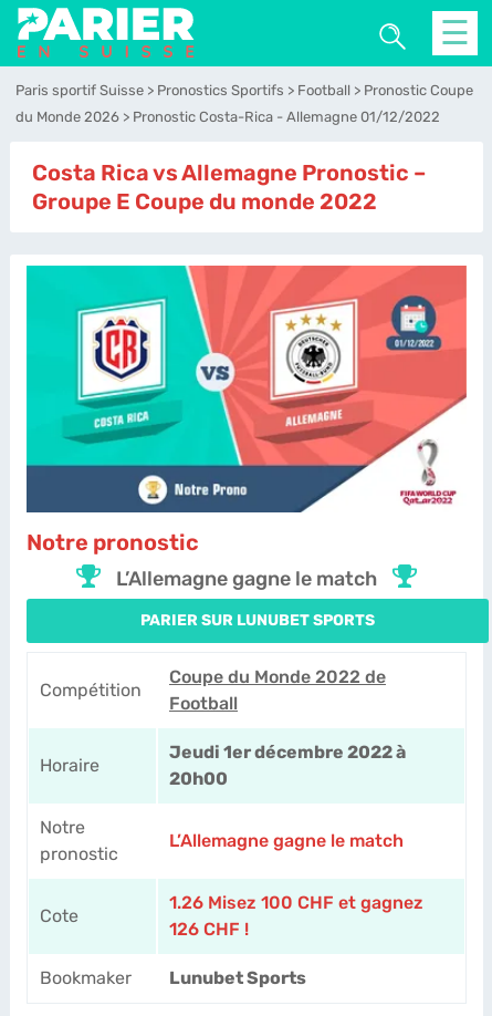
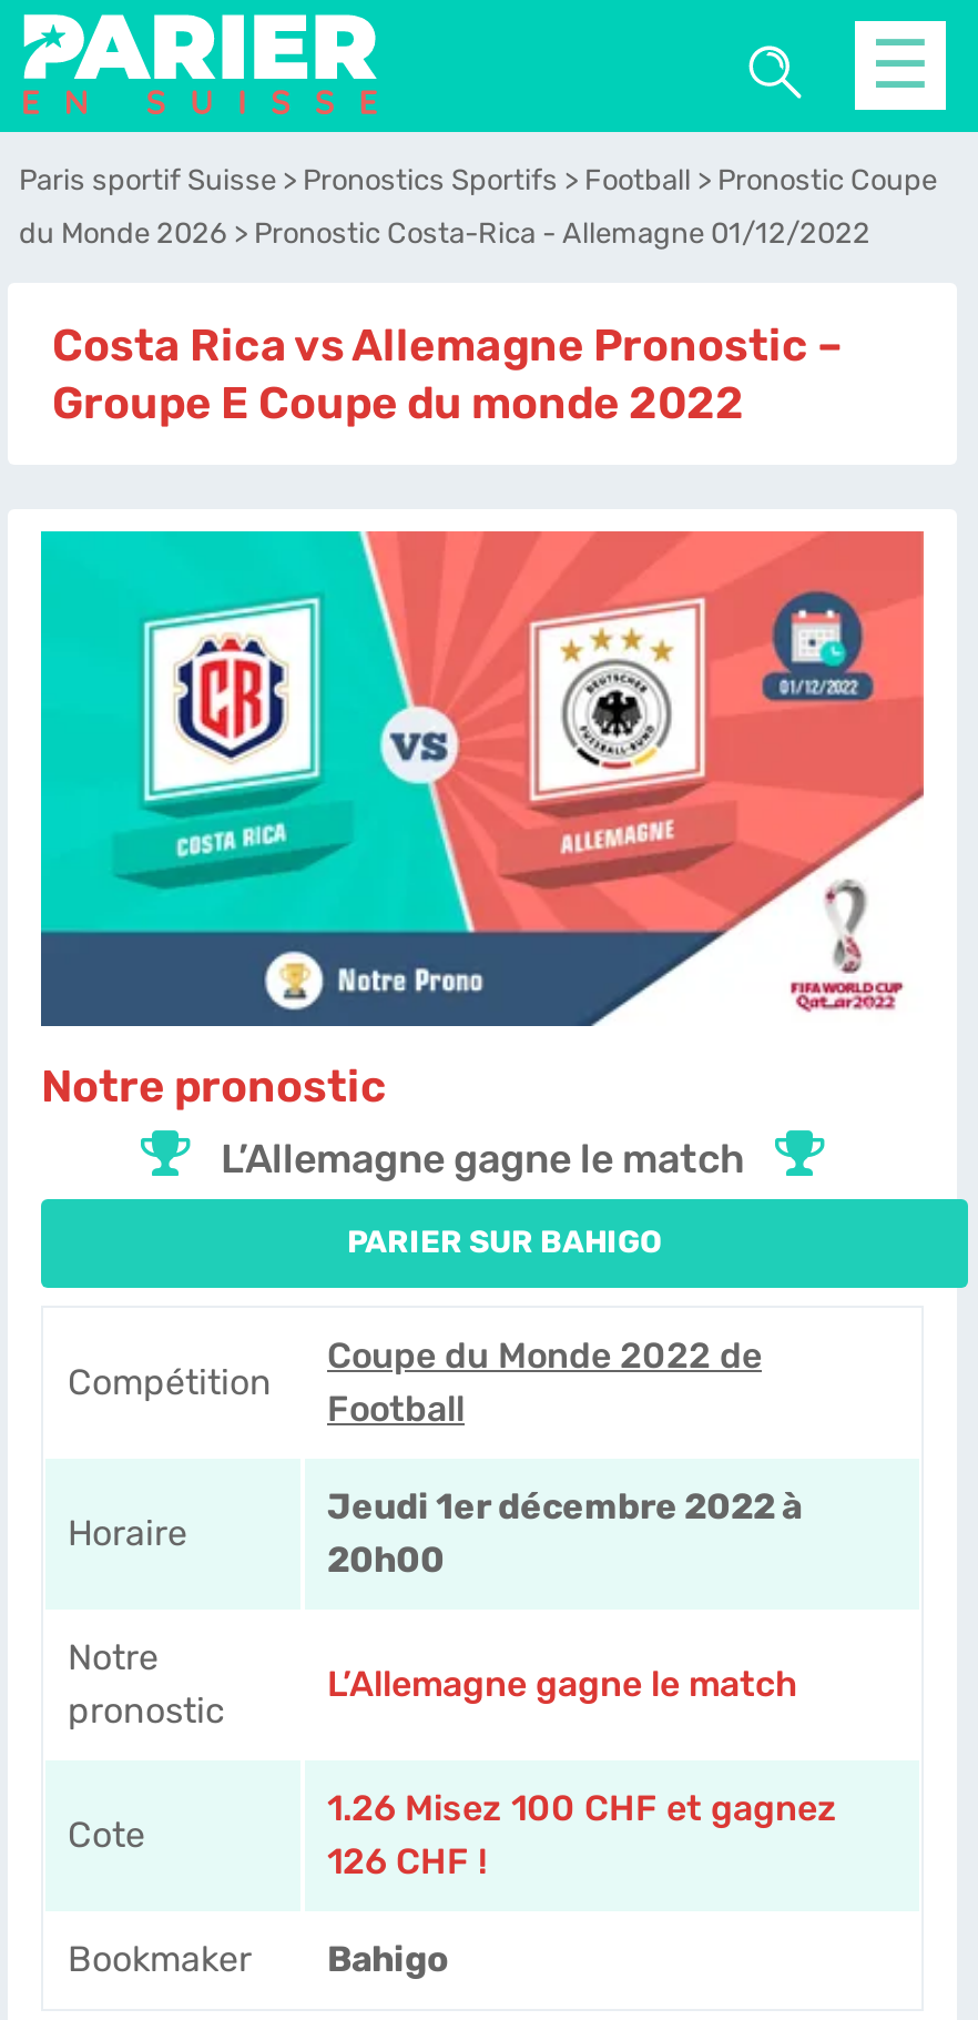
[140,611,375,630] PARIER SUR LUNUBET SPORTS -> [347,1224,662,1262] PARIER SUR BAHIGO
[169,968,306,989] Lunubet Sports -> [327,1939,449,1981] Bahigo

